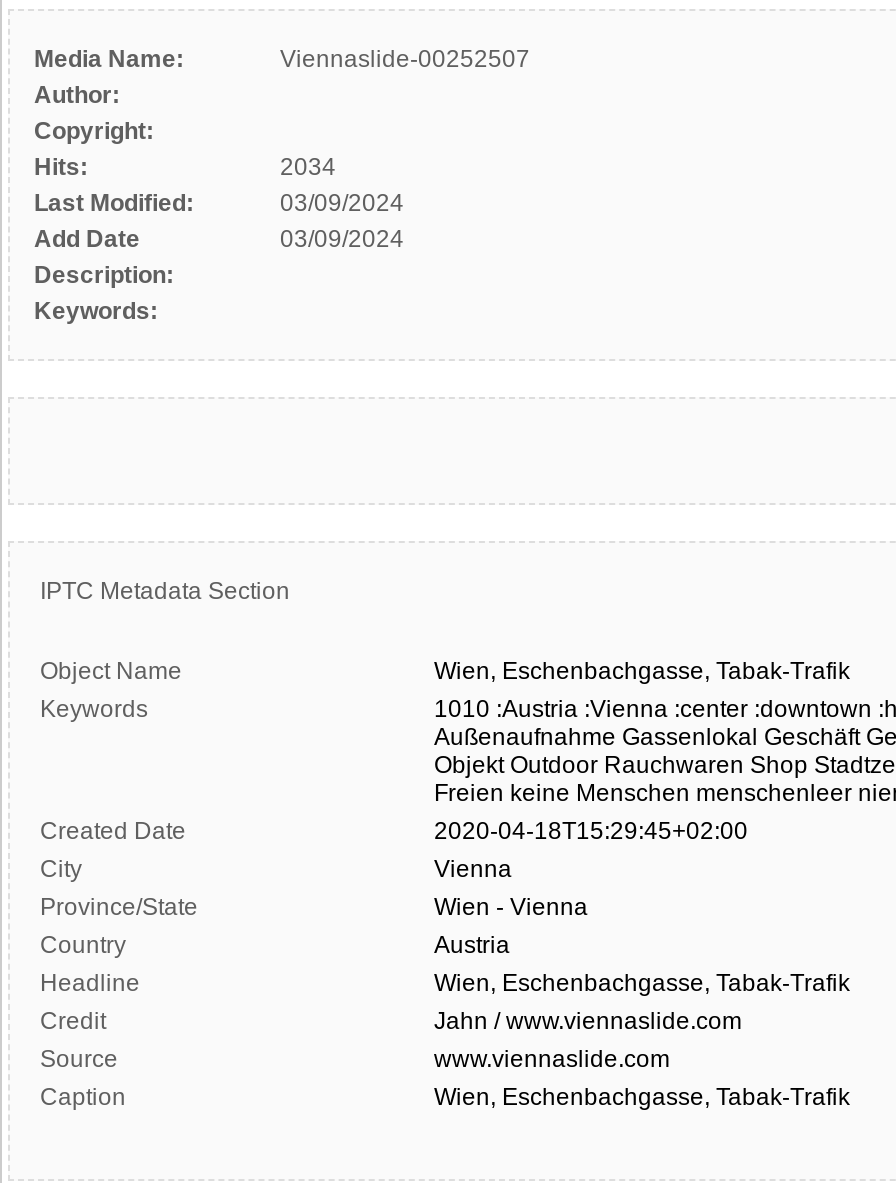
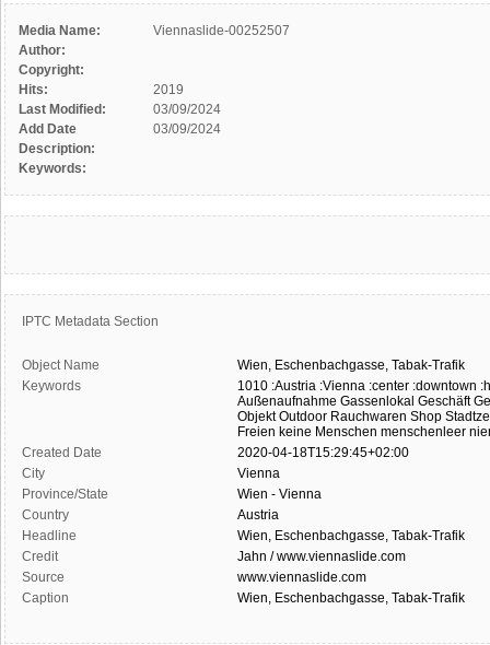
[280,153,336,181] 2034 -> [153,82,184,97] 2019

